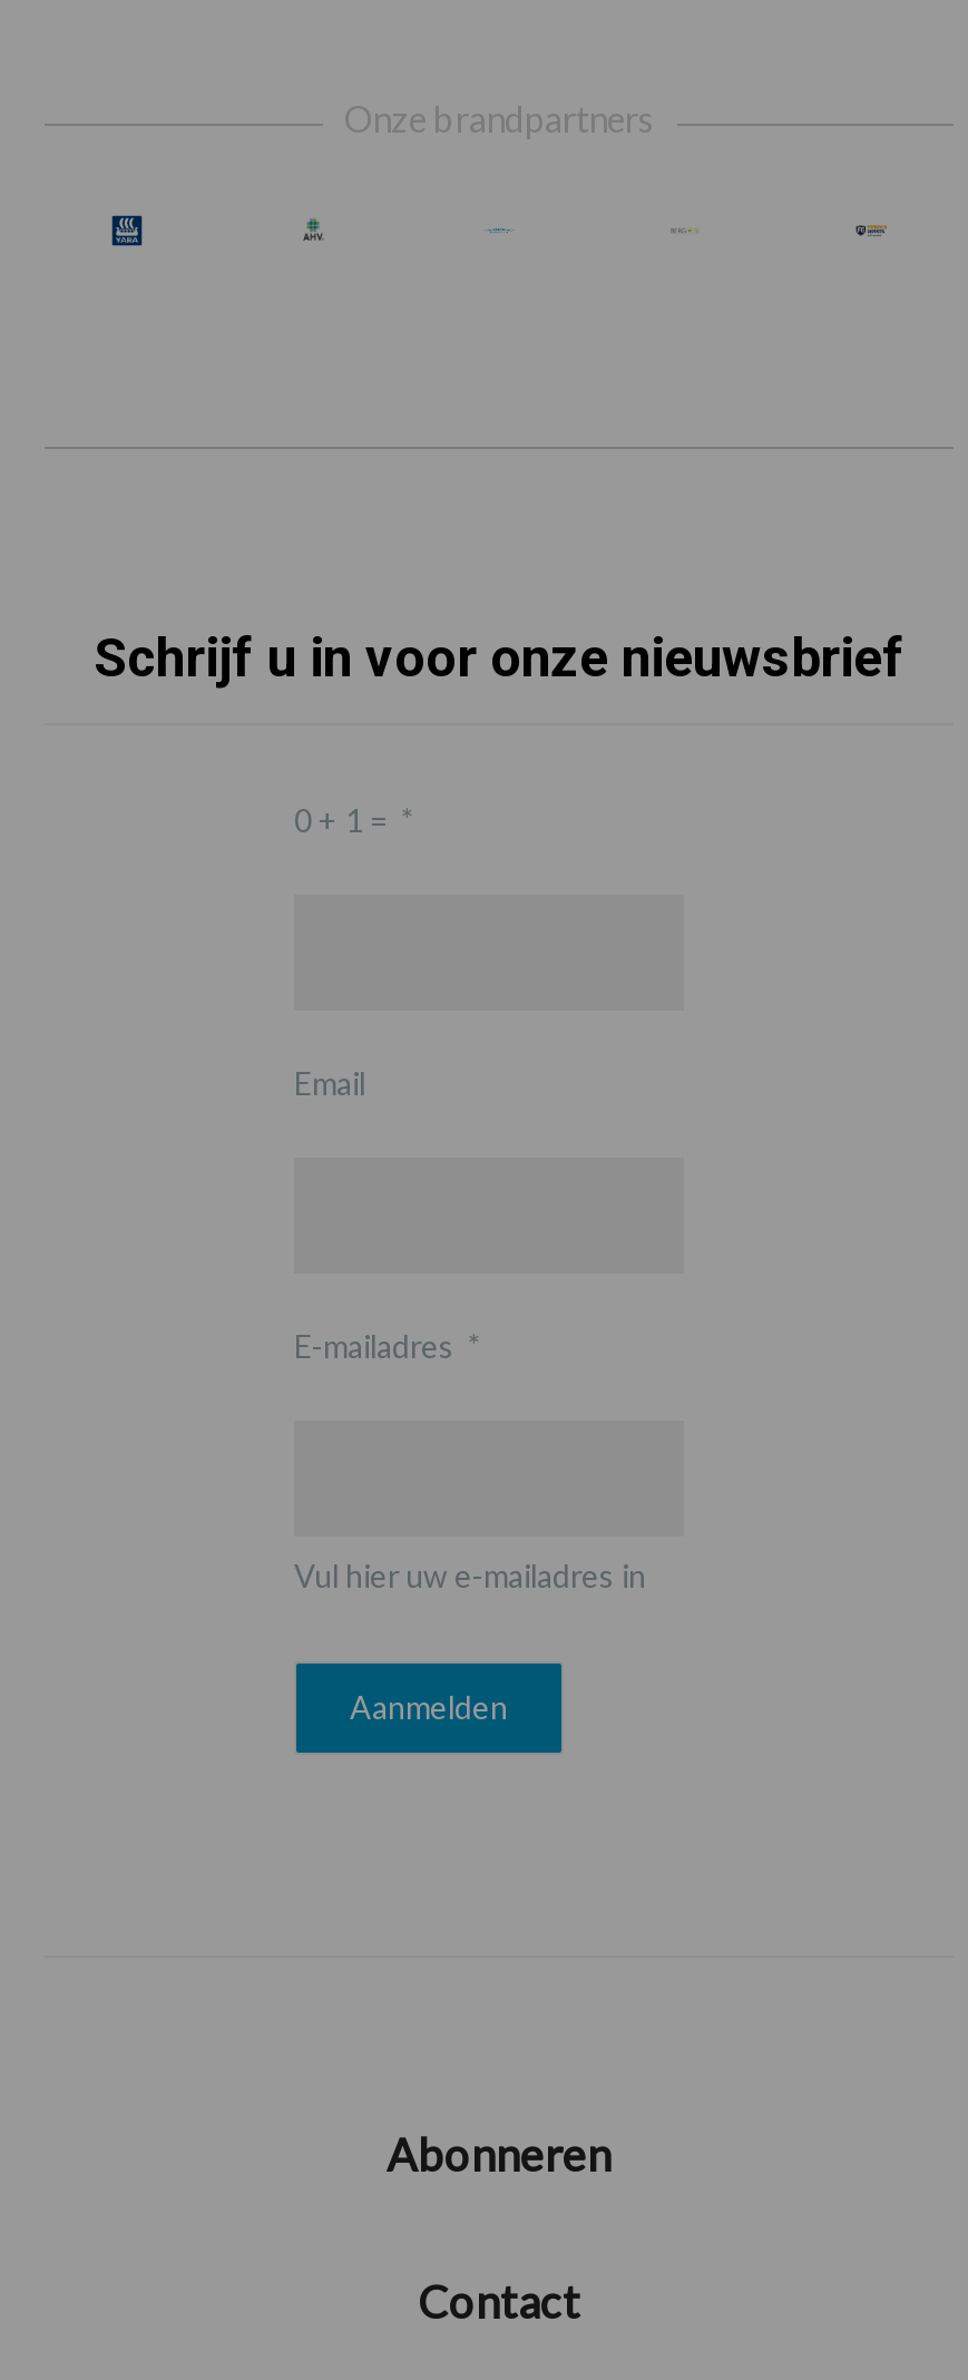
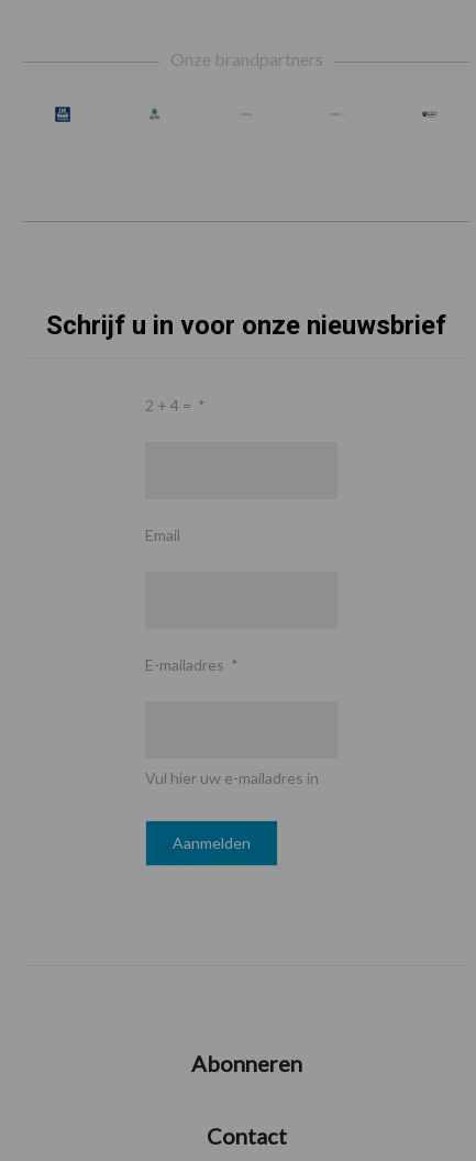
[294,800,417,838] 0 + 1 = * -> [145,395,206,414] 2 + 4 = *

